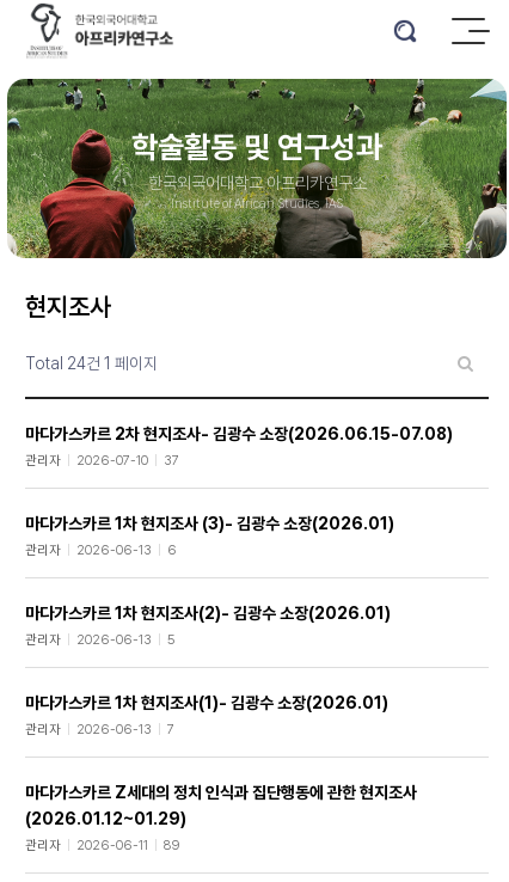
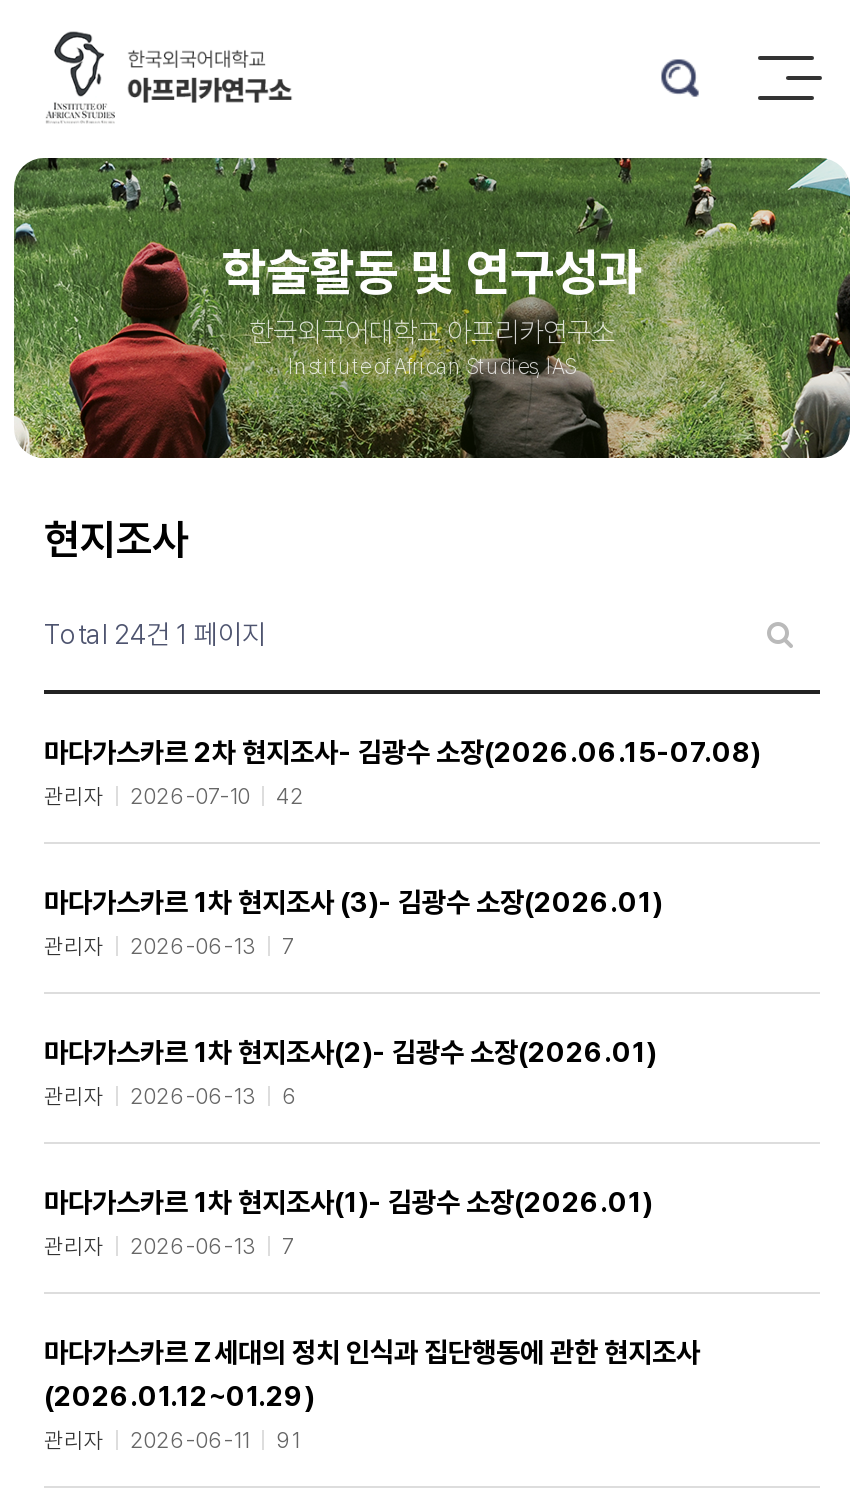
[164,453,179,468] 37 -> [276,784,304,810] 42
[25,543,177,558] 관리자 2026-06-13 6 -> [44,934,294,960] 관리자 2026-06-13 7
[167,632,176,648] 5 -> [282,1084,298,1110] 6
[25,838,180,853] 관리자 2026-06-11 89 -> [44,1428,300,1454] 관리자 2026-06-11 91

